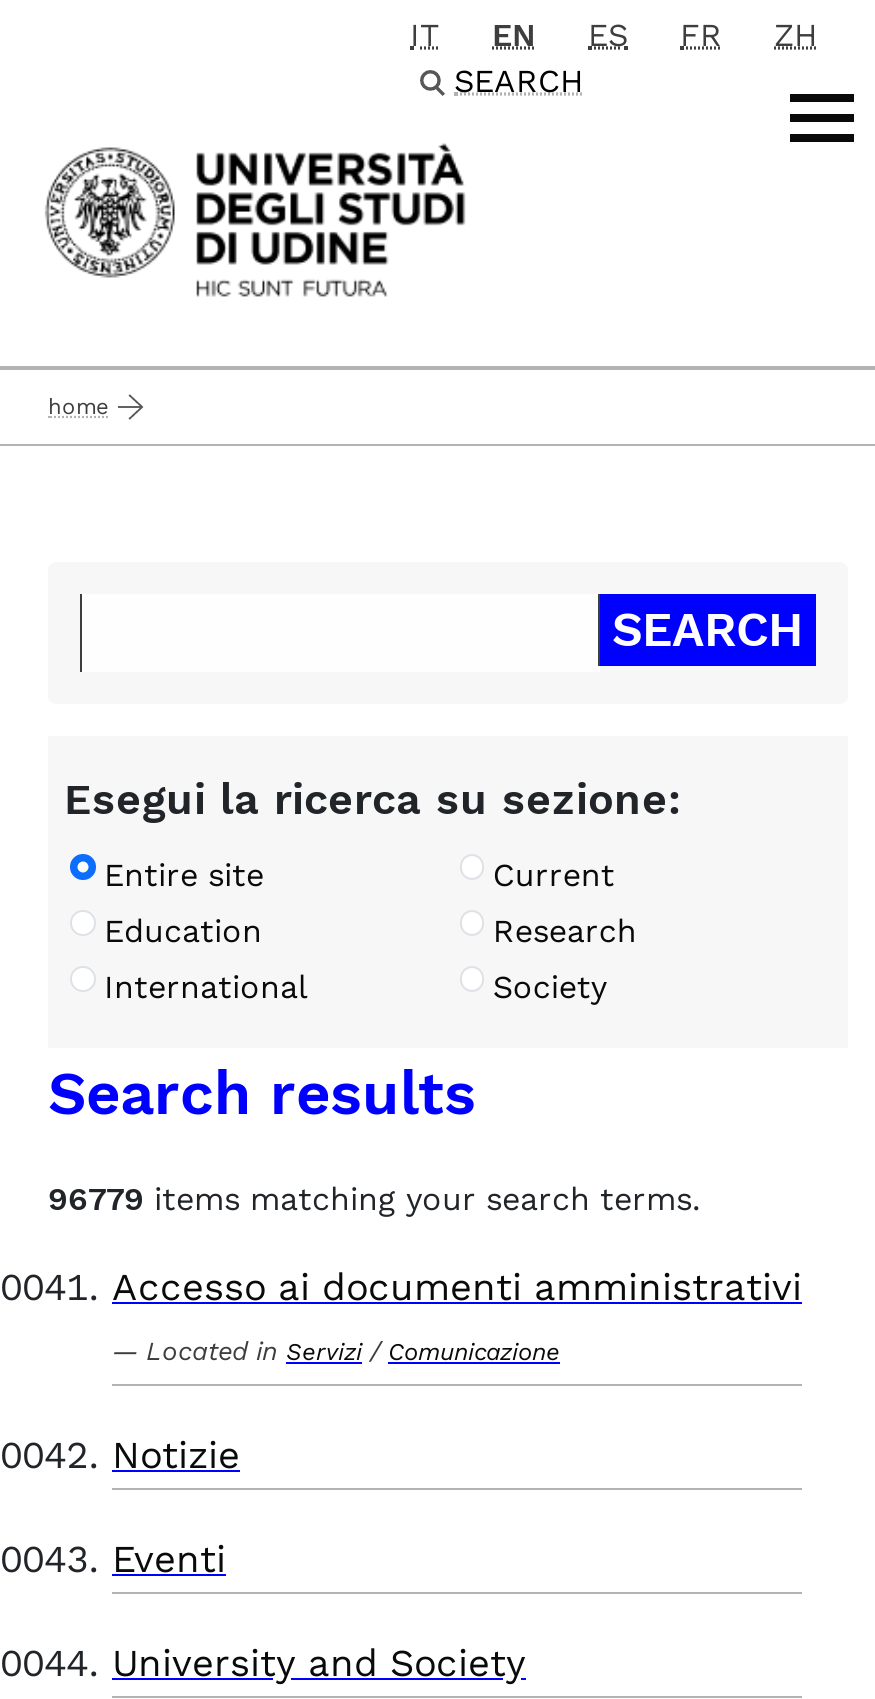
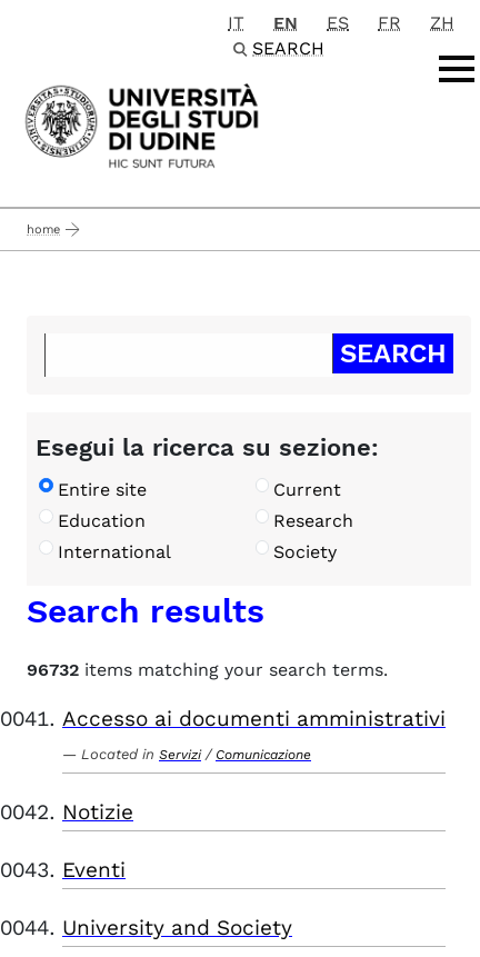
[48,1180,700,1218] 96779 items matching your search terms. -> [27,659,388,680] 96732 items matching your search terms.

